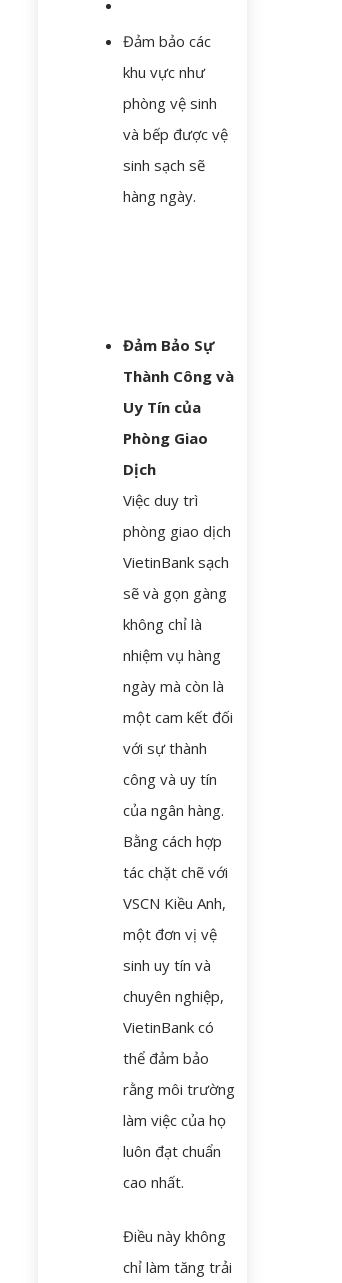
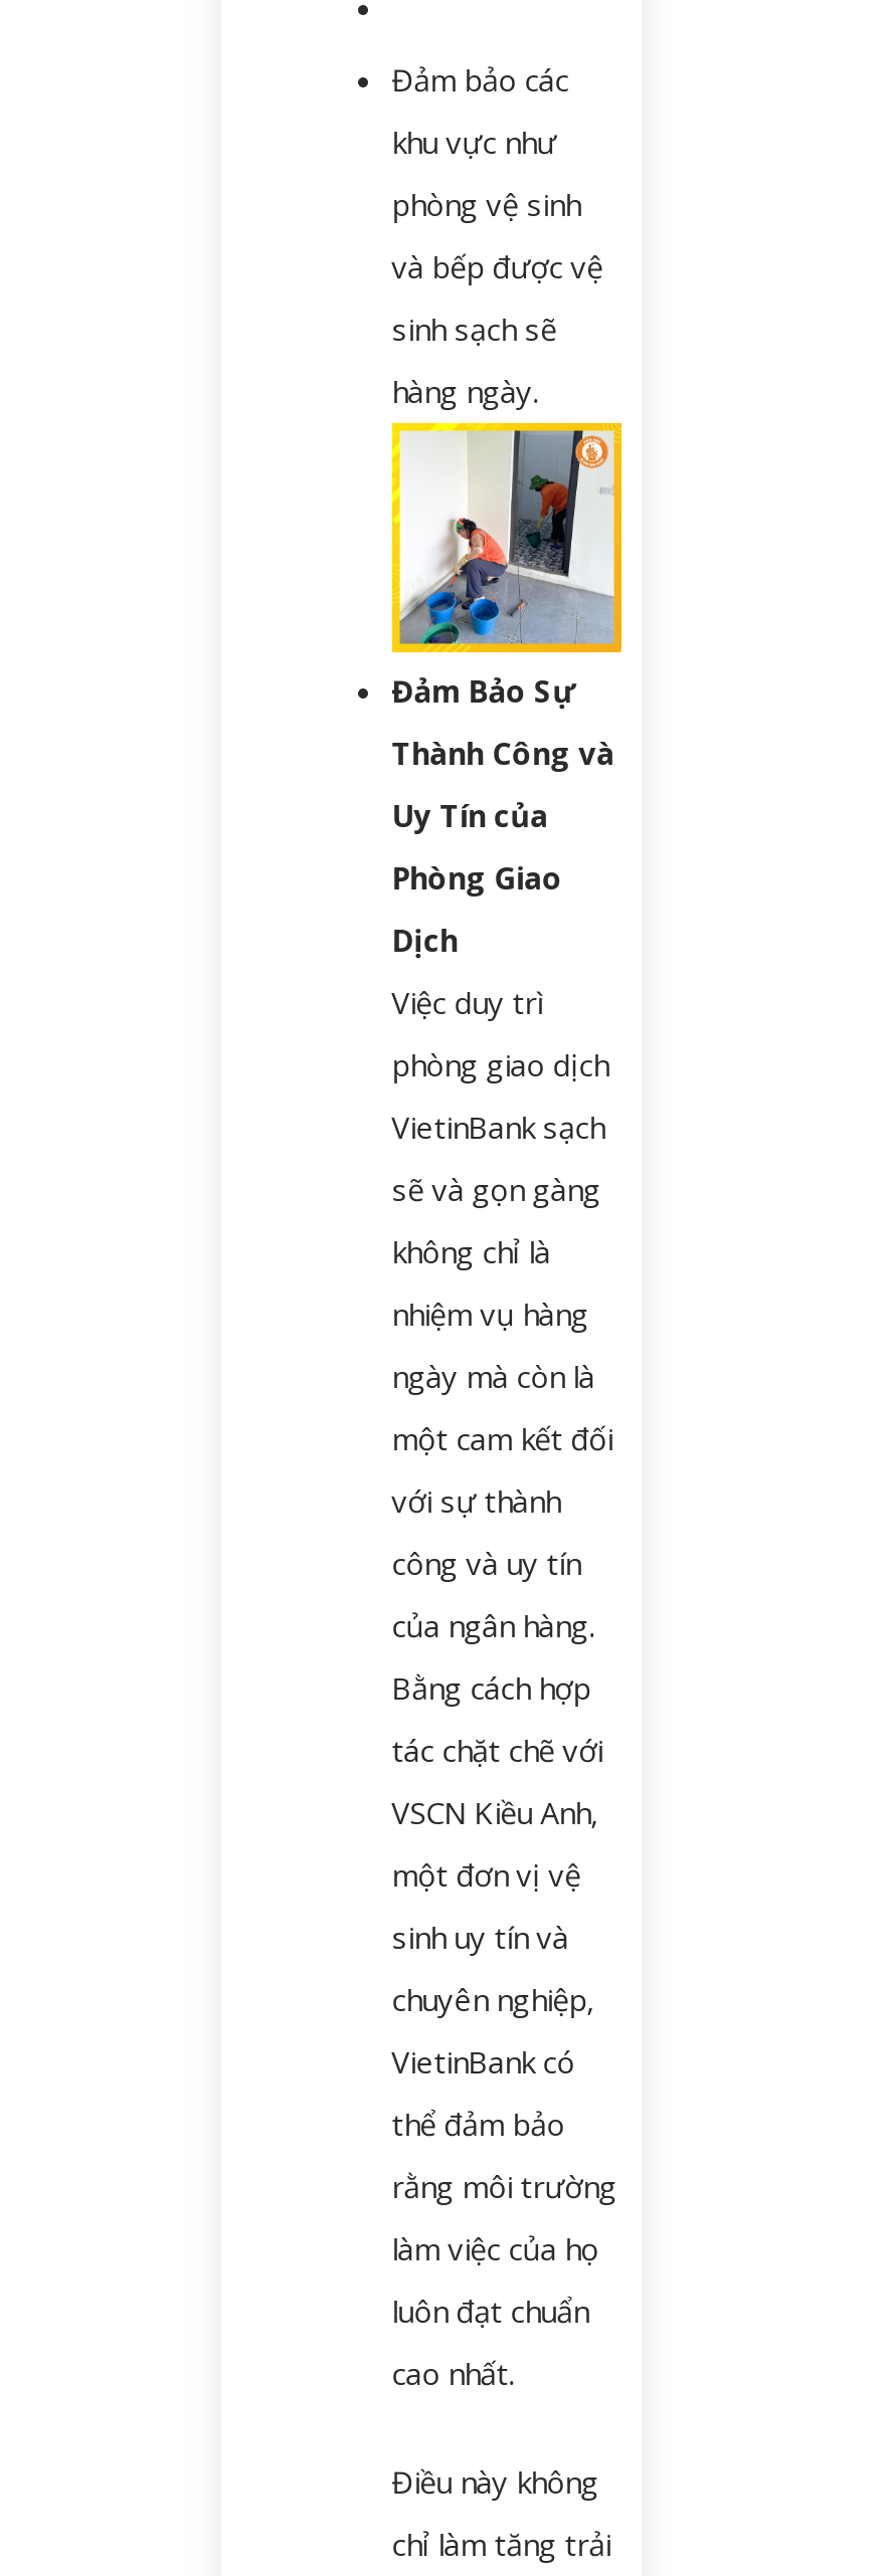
none -> [390,421,623,654] [image]

